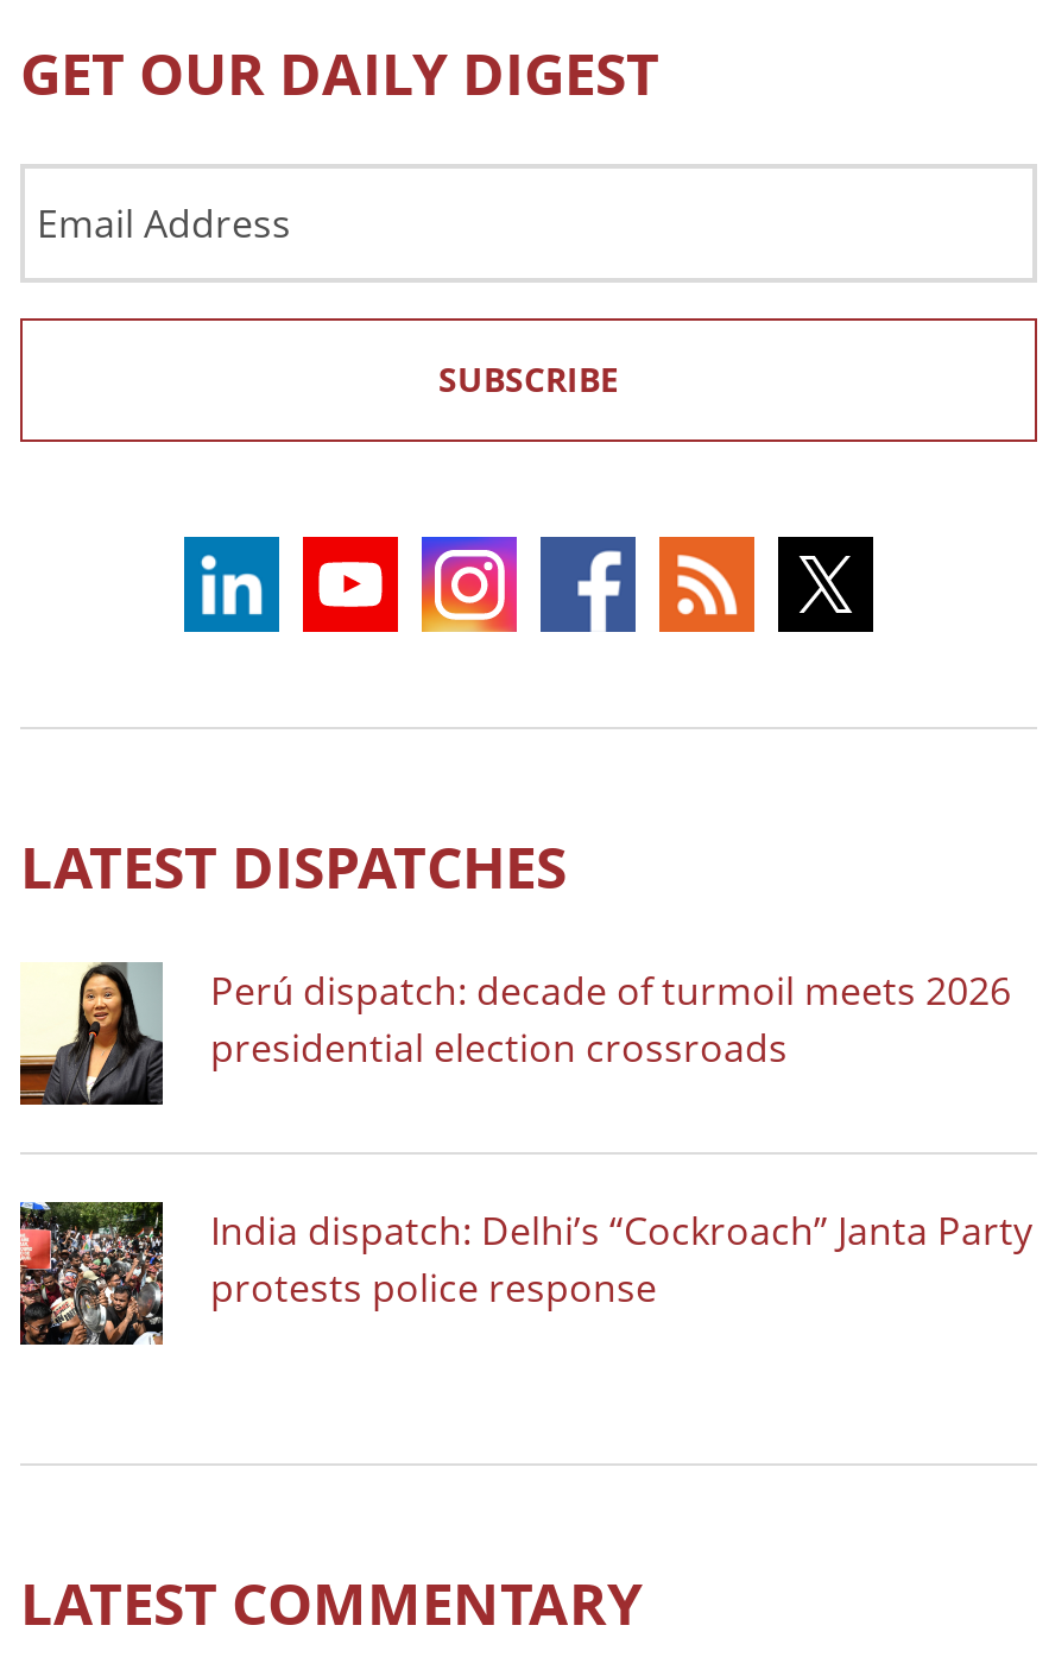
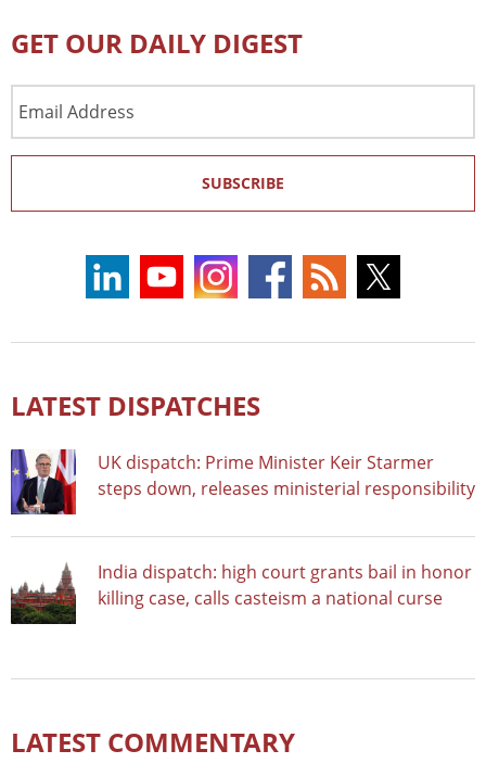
[18,960,1011,1107] [image] | Perú dispatch: decade of turmoil meets 2026 | presidential election crossroads -> [10,448,475,516] [image] | UK dispatch: Prime Minister Keir Starmer | steps down, releases ministerial responsibility
[18,1200,1032,1347] [image] | India dispatch: Delhi’s “Cockroach” Janta Party | protests police response -> [11,559,472,625] [image] | India dispatch: high court grants bail in honor | killing case, calls casteism a national curse

